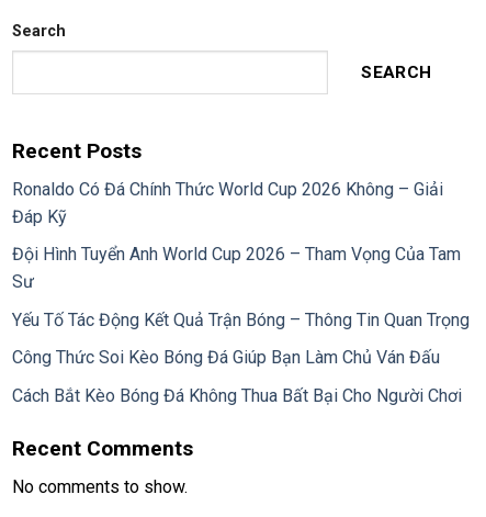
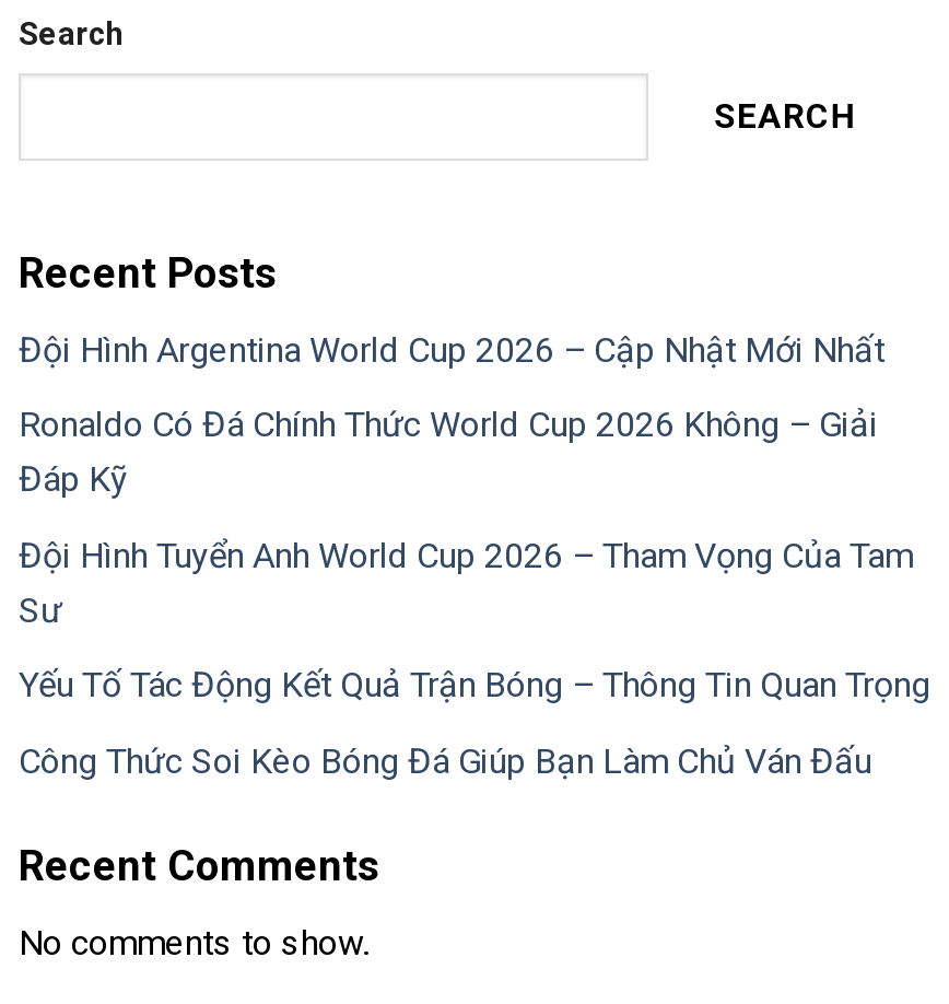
none -> [19,329,884,370] Đội Hình Argentina World Cup 2026 – Cập Nhật Mới Nhất
moved [12,179,470,368] -> [19,404,930,782]: Ronaldo Có Đá Chính Thức World Cup 2026 Không – Giải | Đáp Kỹ | Đội Hình Tuyển Anh World Cup 2026 – Tham Vọng Của Tam | Sư | Yếu Tố Tác Động Kết Quả Trận Bóng – Thông Tin Quan Trọng | Công Thức Soi Kèo Bóng Đá Giúp Bạn Làm Chủ Ván Đấu
[12,385,462,406] Cách Bắt Kèo Bóng Đá Không Thua Bất Bại Cho Người Chơi -> none

